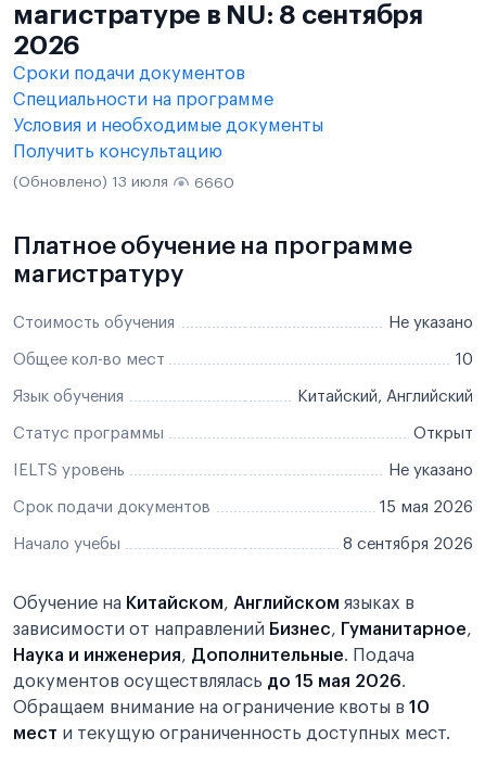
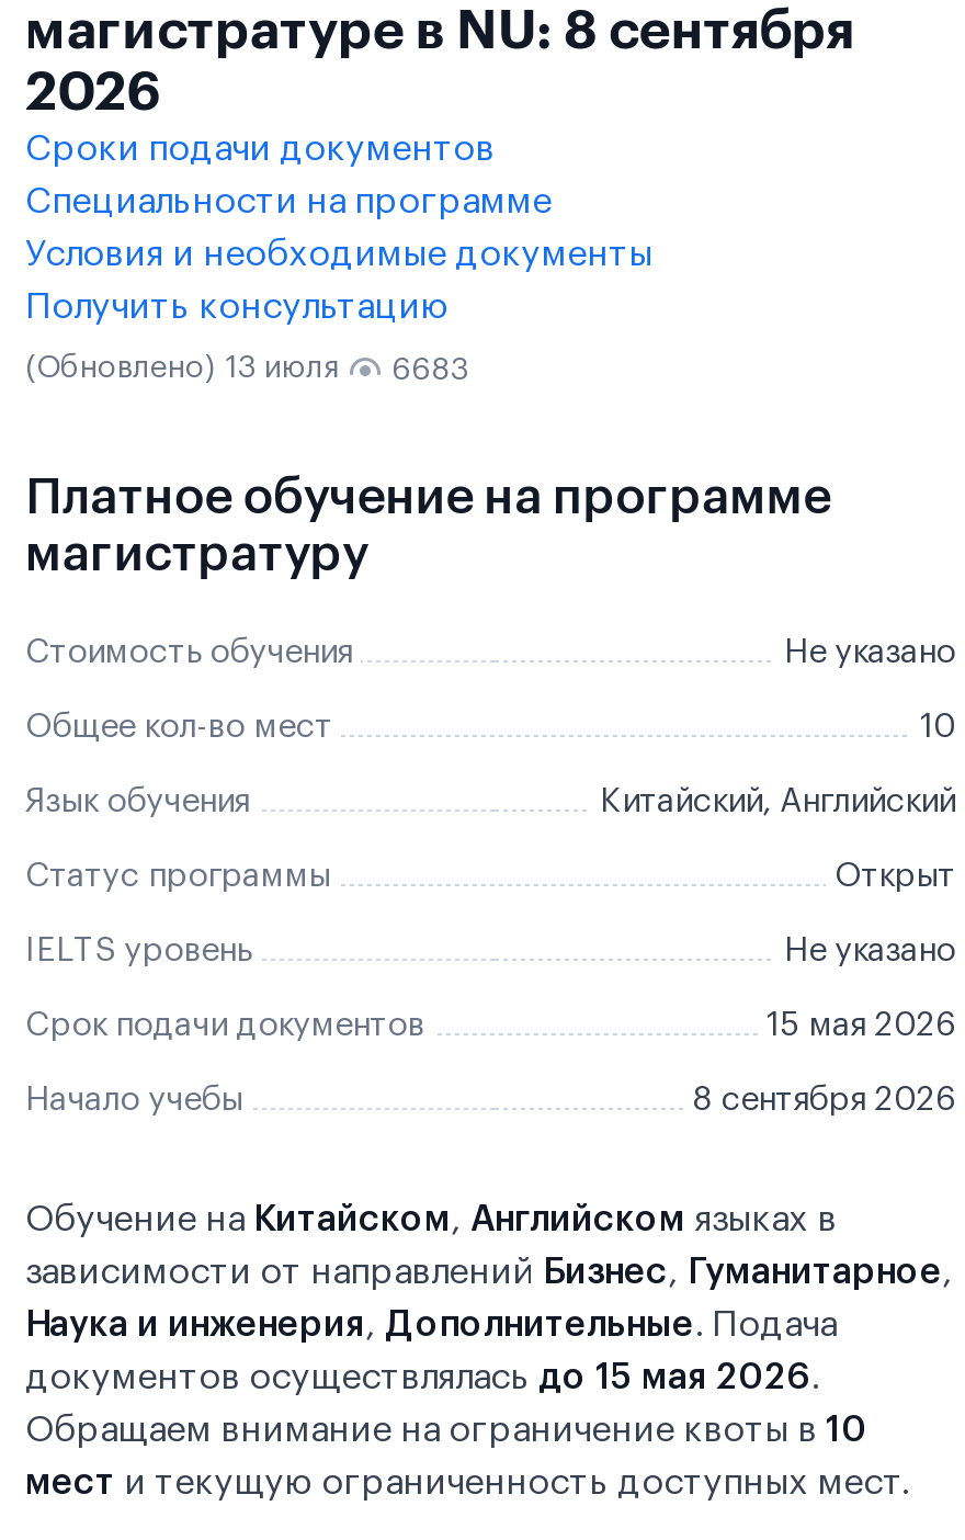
[13,175,234,191] (Обновлено) 13 июля 6660 -> [25,353,468,386] (Обновлено) 13 июля 6683

